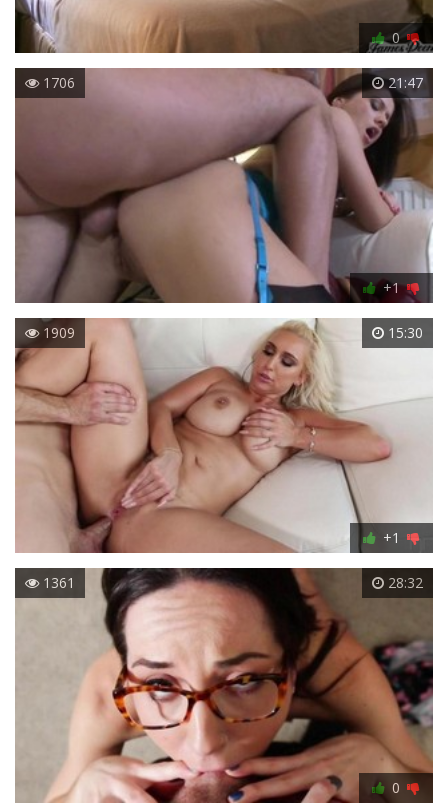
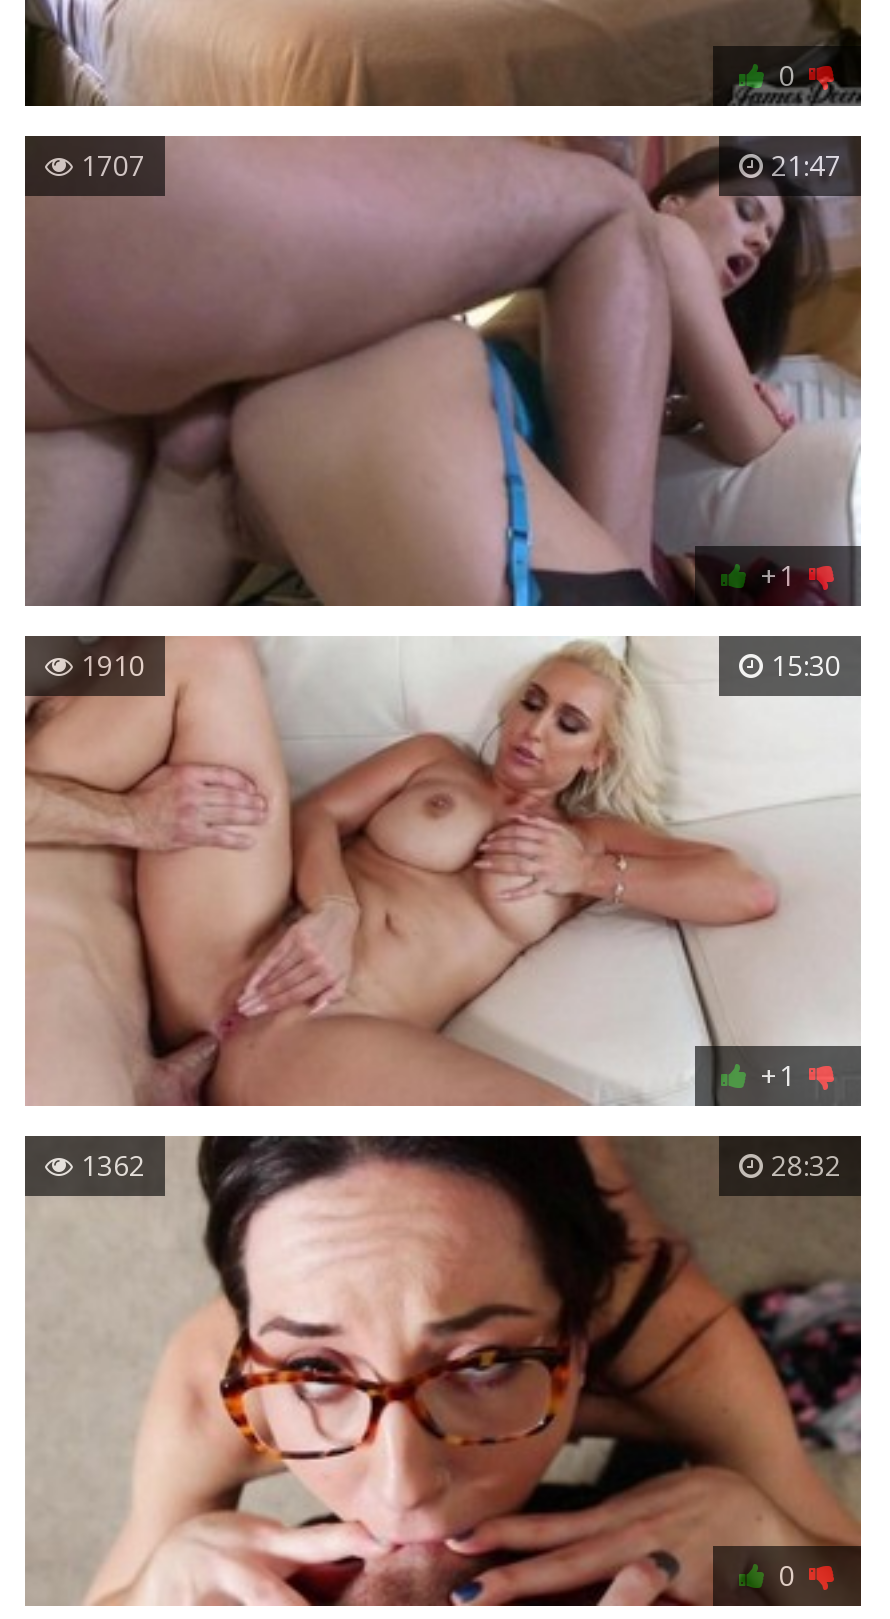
[39,73,75,92] 1706 -> [73,146,145,184] 1707
[39,323,75,342] 1909 -> [73,646,145,684] 1910
[39,573,75,592] 1361 -> [73,1146,145,1184] 1362

